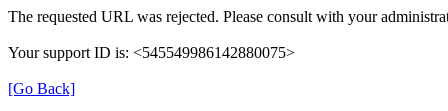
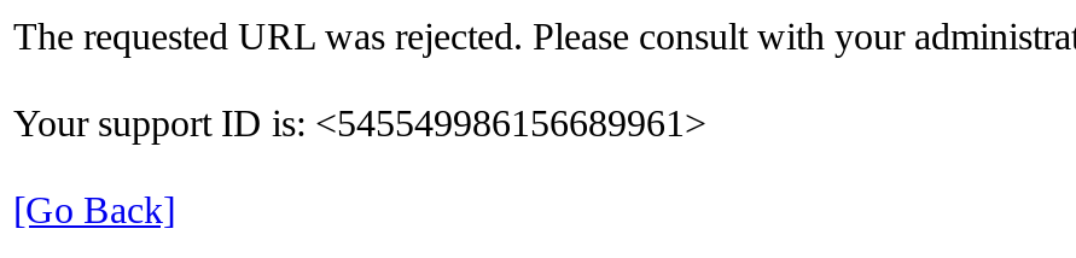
[8,44,295,61] Your support ID is: <545549986142880075> -> [13,102,706,143] Your support ID is: <545549986156689961>

